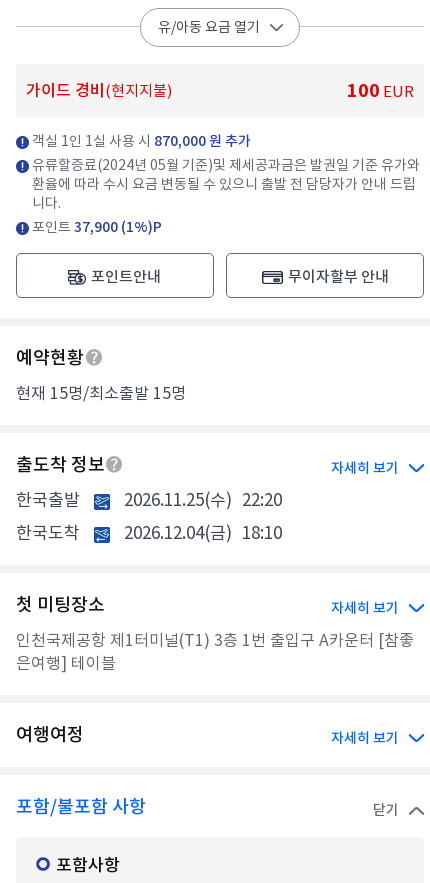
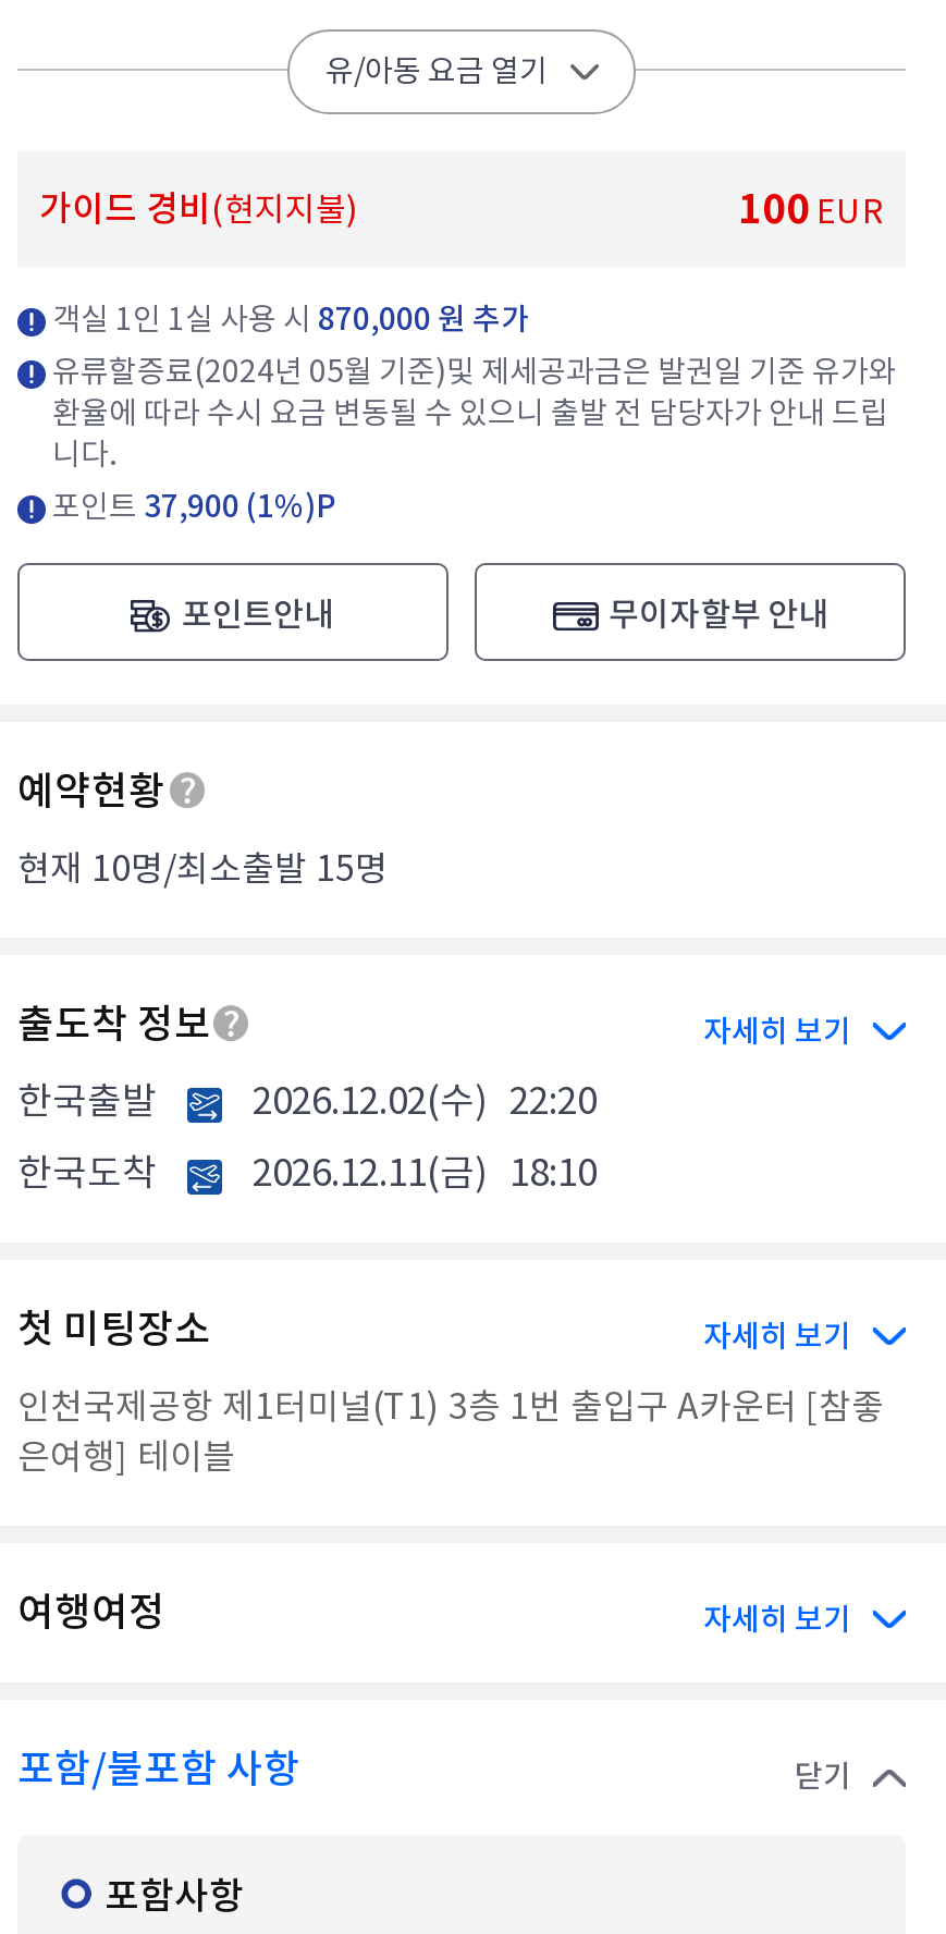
[16,383,186,403] 현재 15명/최소출발 15명 -> [17,846,388,890] 현재 10명/최소출발 15명
[16,489,282,511] 한국출발 2026.11.25(수) 22:20 -> [17,1077,597,1125] 한국출발 2026.12.02(수) 22:20
[16,522,282,544] 한국도착 2026.12.04(금) 18:10 -> [17,1149,597,1197] 한국도착 2026.12.11(금) 18:10

